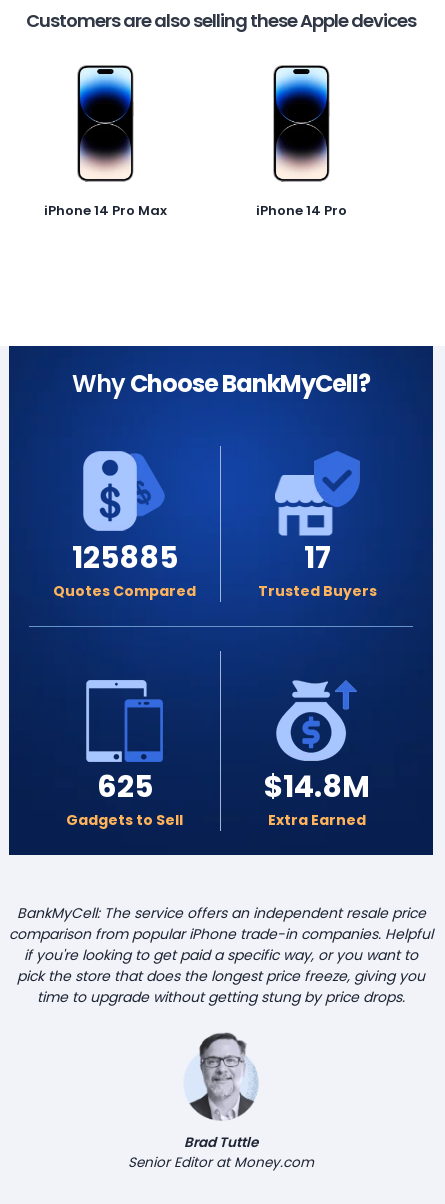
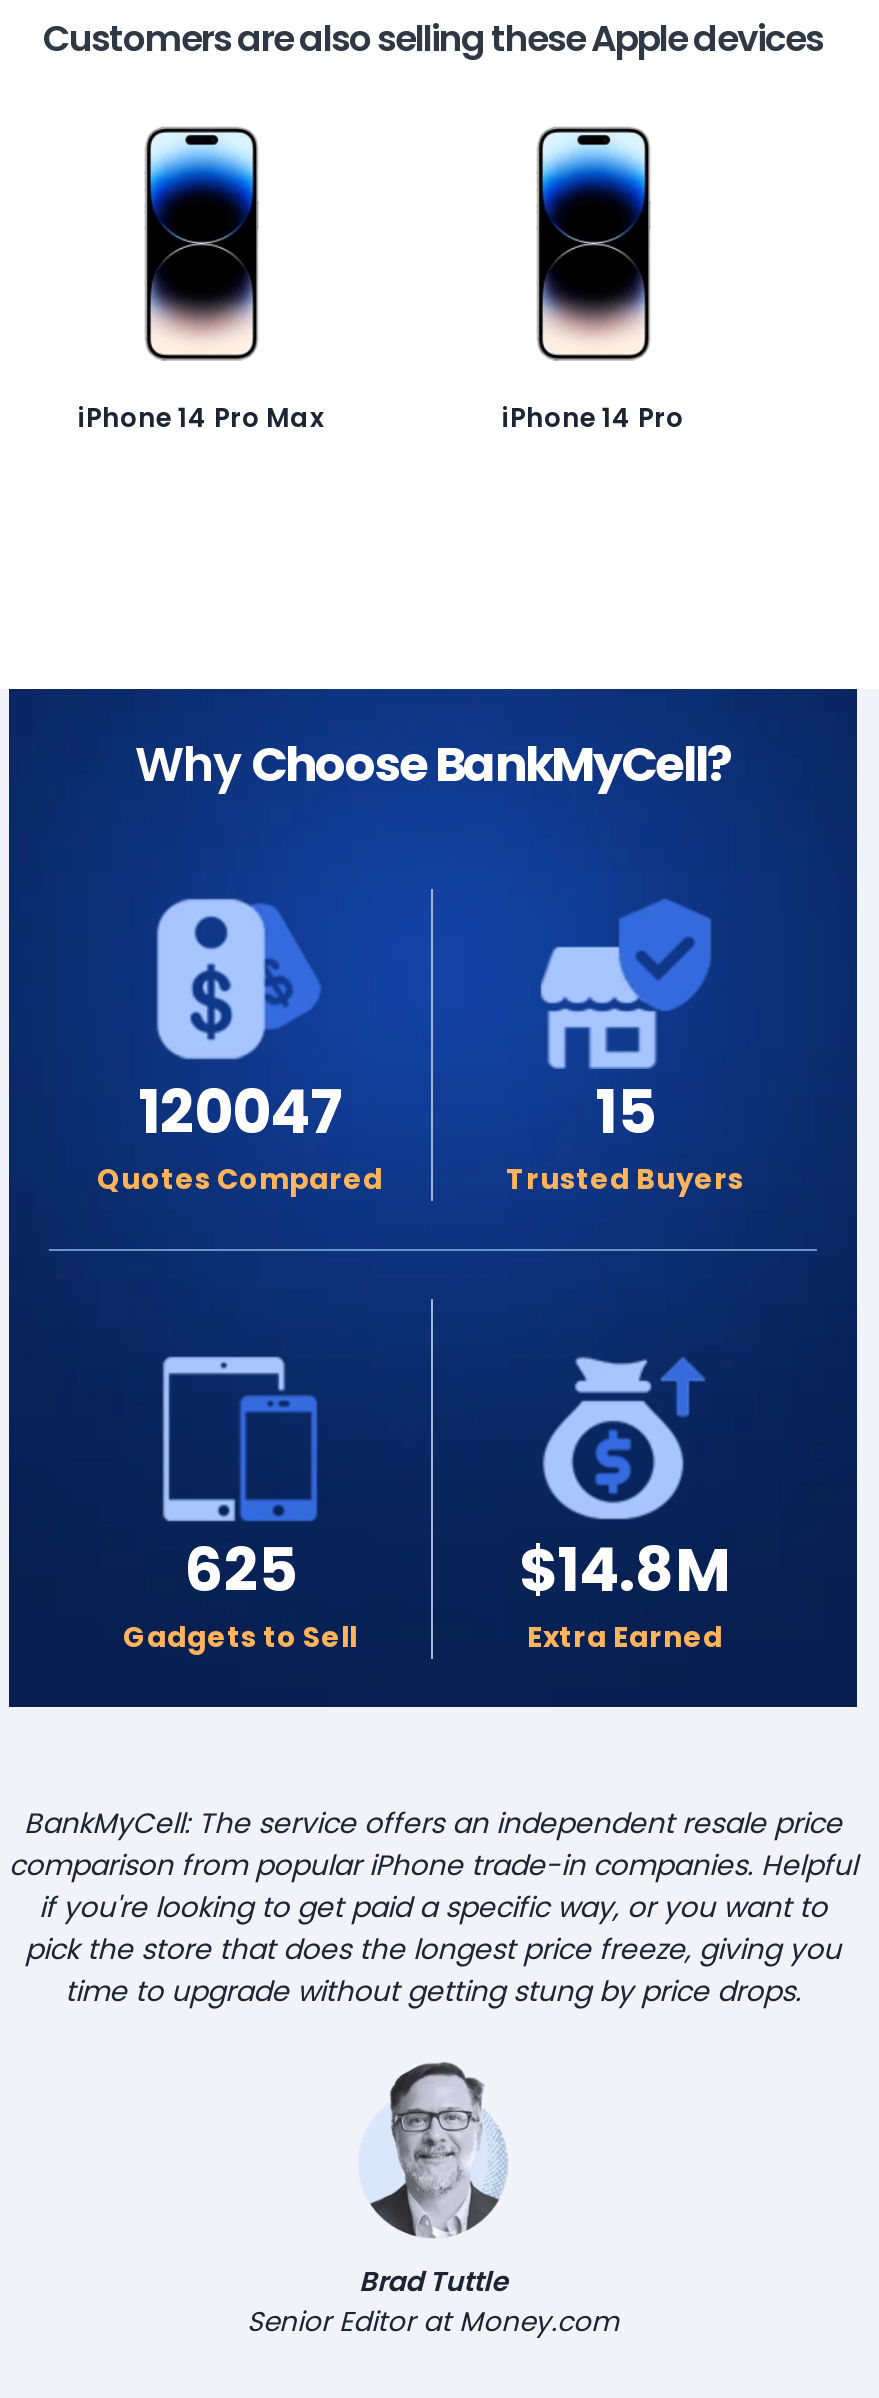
[71,537,177,579] 125885 -> [138,1071,342,1155] 120047
[303,537,330,579] 17 -> [595,1071,655,1155] 15

